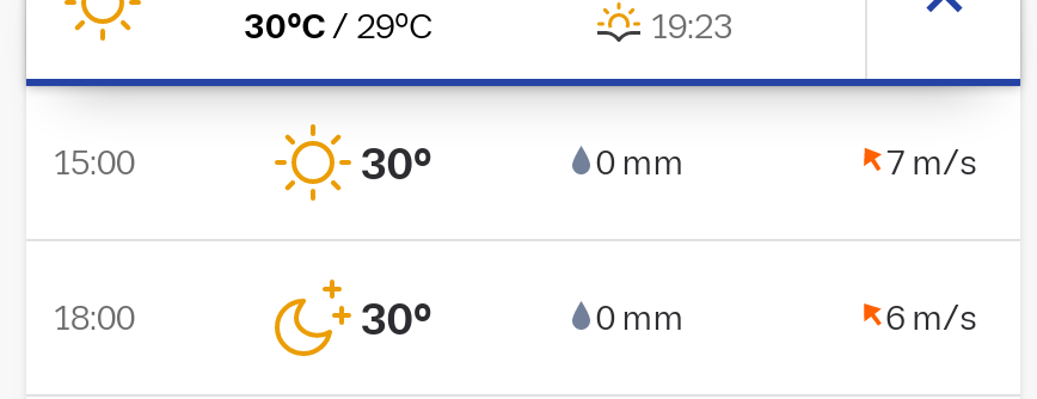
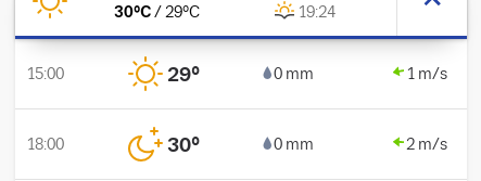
[648,7,732,45] 19:23 -> [298,3,336,21] 19:24
[360,137,432,188] 30° -> [167,62,200,85] 29°
[886,142,976,180] 7 m/s -> [406,64,447,82] 1 m/s
[886,297,976,336] 6 m/s -> [406,135,447,152] 2 m/s

